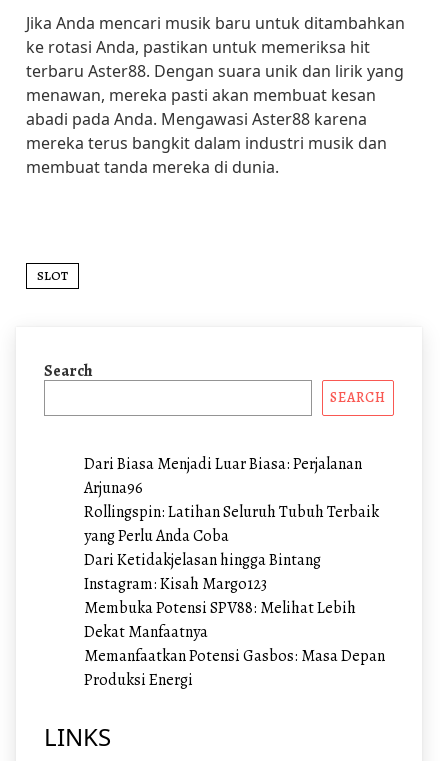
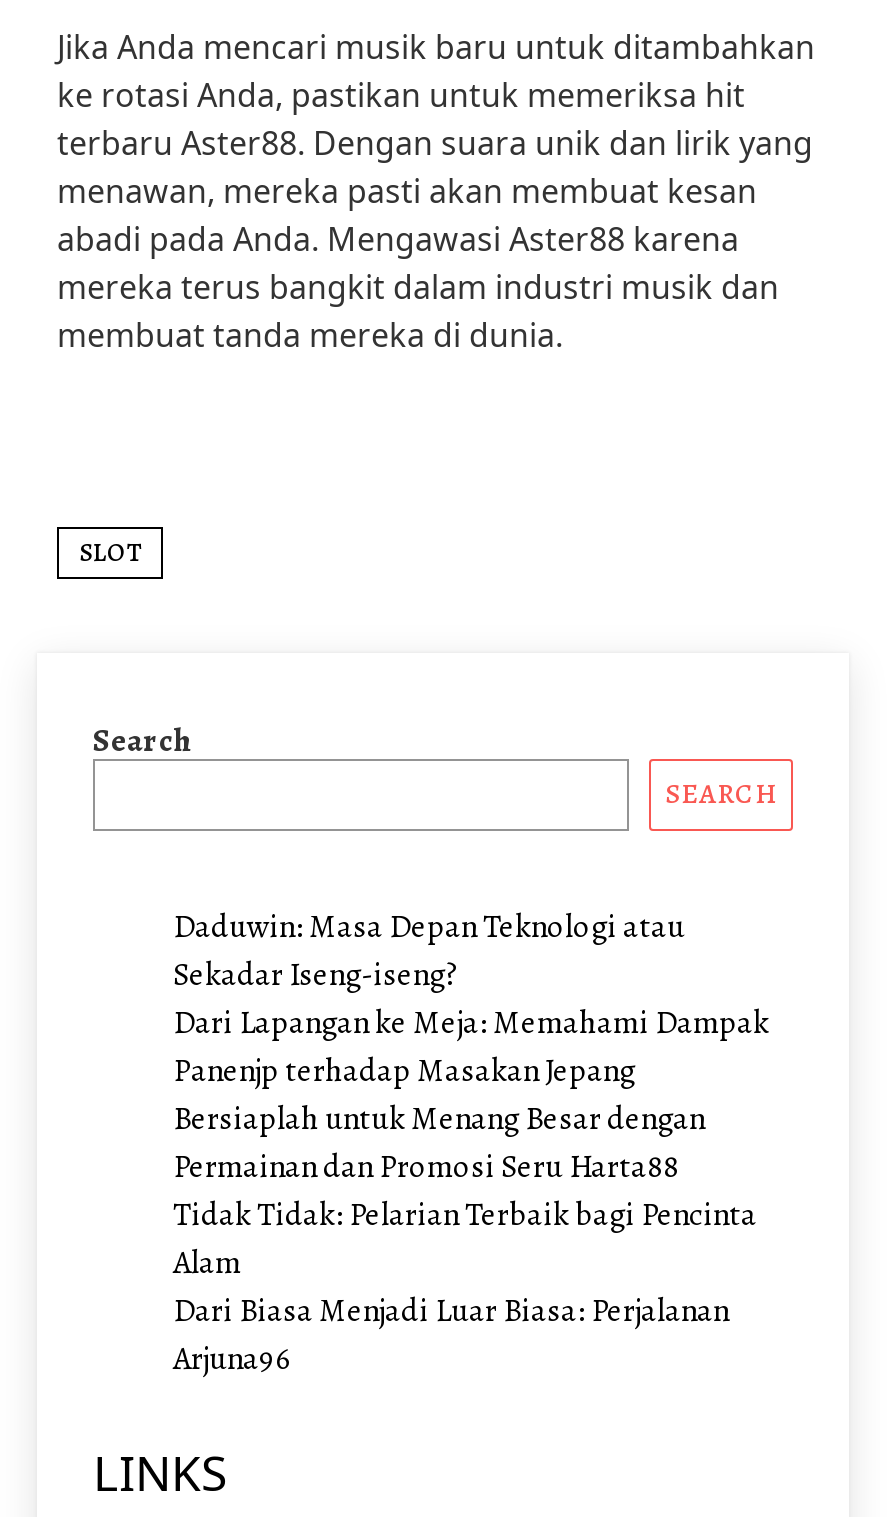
none -> [173,904,769,1284] Daduwin: Masa Depan Teknologi atau | Sekadar Iseng-iseng? | Dari Lapangan ke Meja: Memahami Dampak | Panenjp terhadap Masakan Jepang | Bersiaplah untuk Menang Besar dengan | Permainan dan Promosi Seru Harta88 | Tidak Tidak: Pelarian Terbaik bagi Pencinta | Alam
moved [84,453,362,499] -> [173,1288,729,1380]: Dari Biasa Menjadi Luar Biasa: Perjalanan | Arjuna96
[84,501,385,691] Rollingspin: Latihan Seluruh Tubuh Terbaik | yang Perlu Anda Coba | Dari Ketidakjelasan hingga Bintang | Instagram: Kisah Margo123 | Membuka Potensi SPV88: Melihat Lebih | Dekat Manfaatnya | Memanfaatkan Potensi Gasbos: Masa Depan | Produksi Energi -> none

